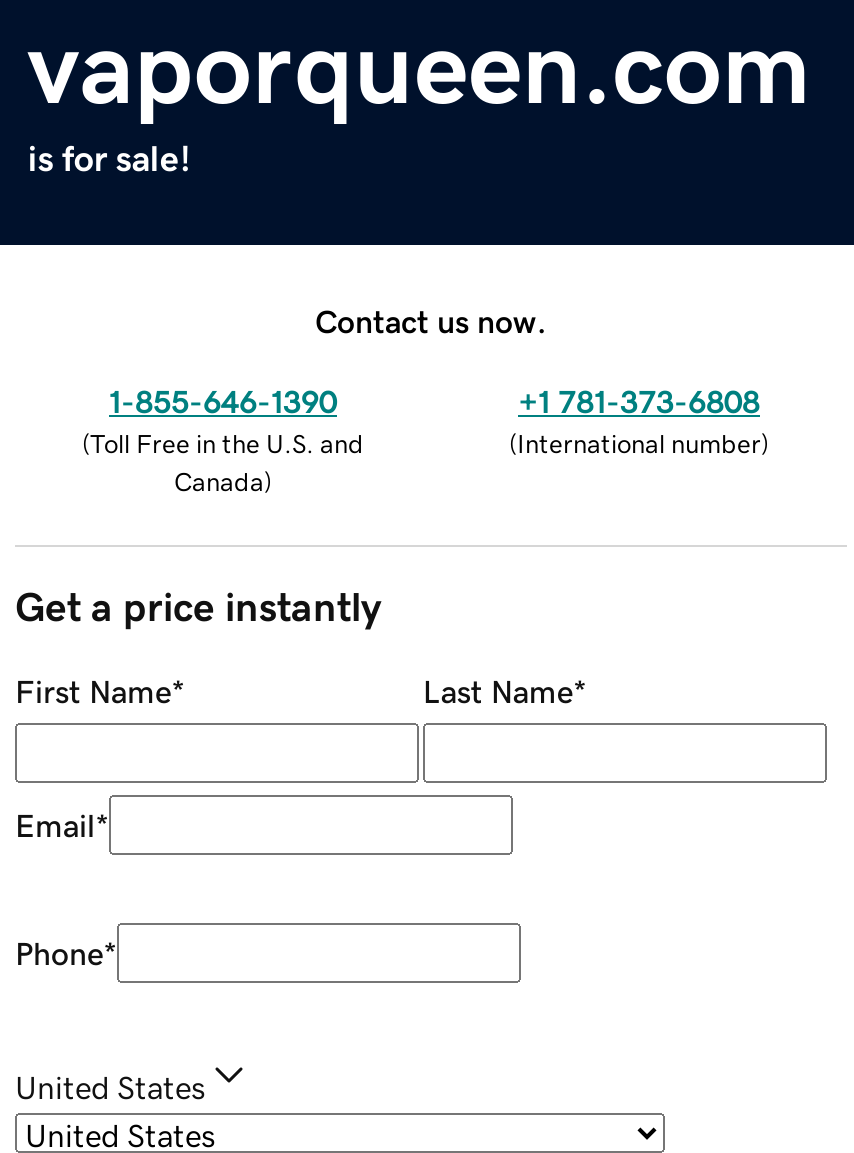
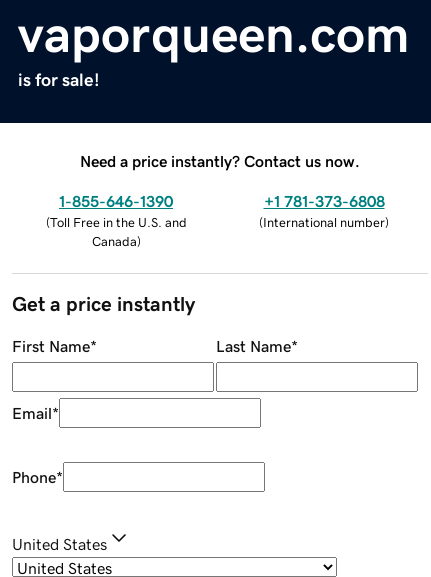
[315,304,547,336] Contact us now. -> [80,153,360,169] Need a price instantly? Contact us now.

